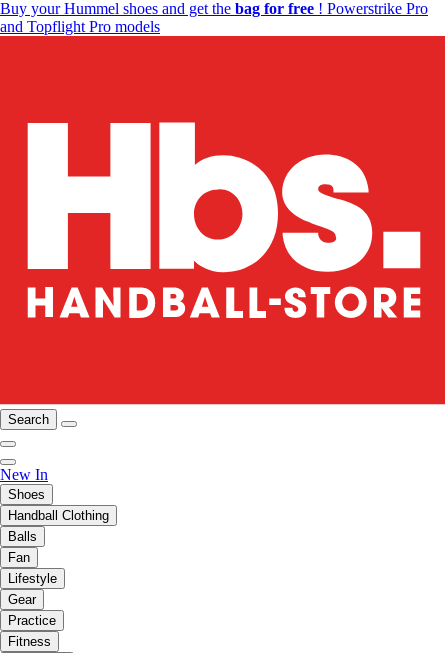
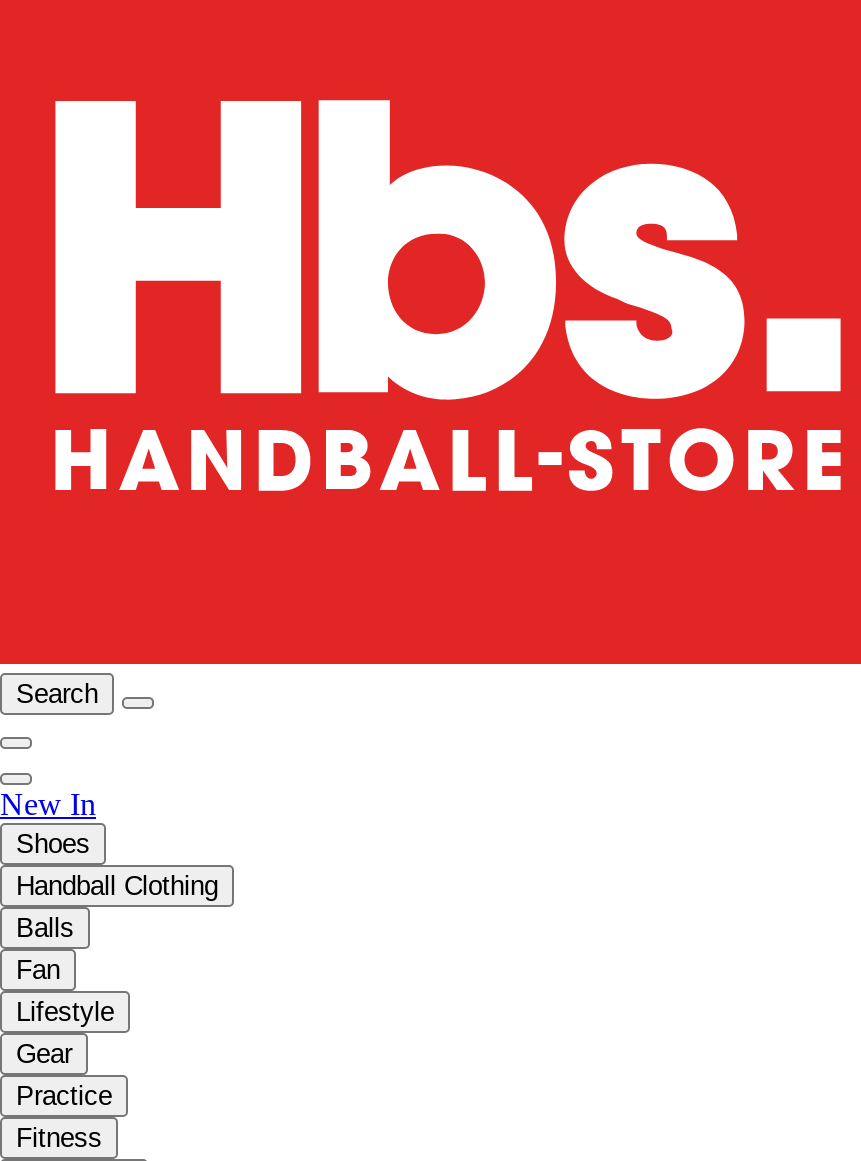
[0,0,428,35] Buy your Hummel shoes and get the bag for free! Powerstrike Pro | and Topflight Pro models -> none

